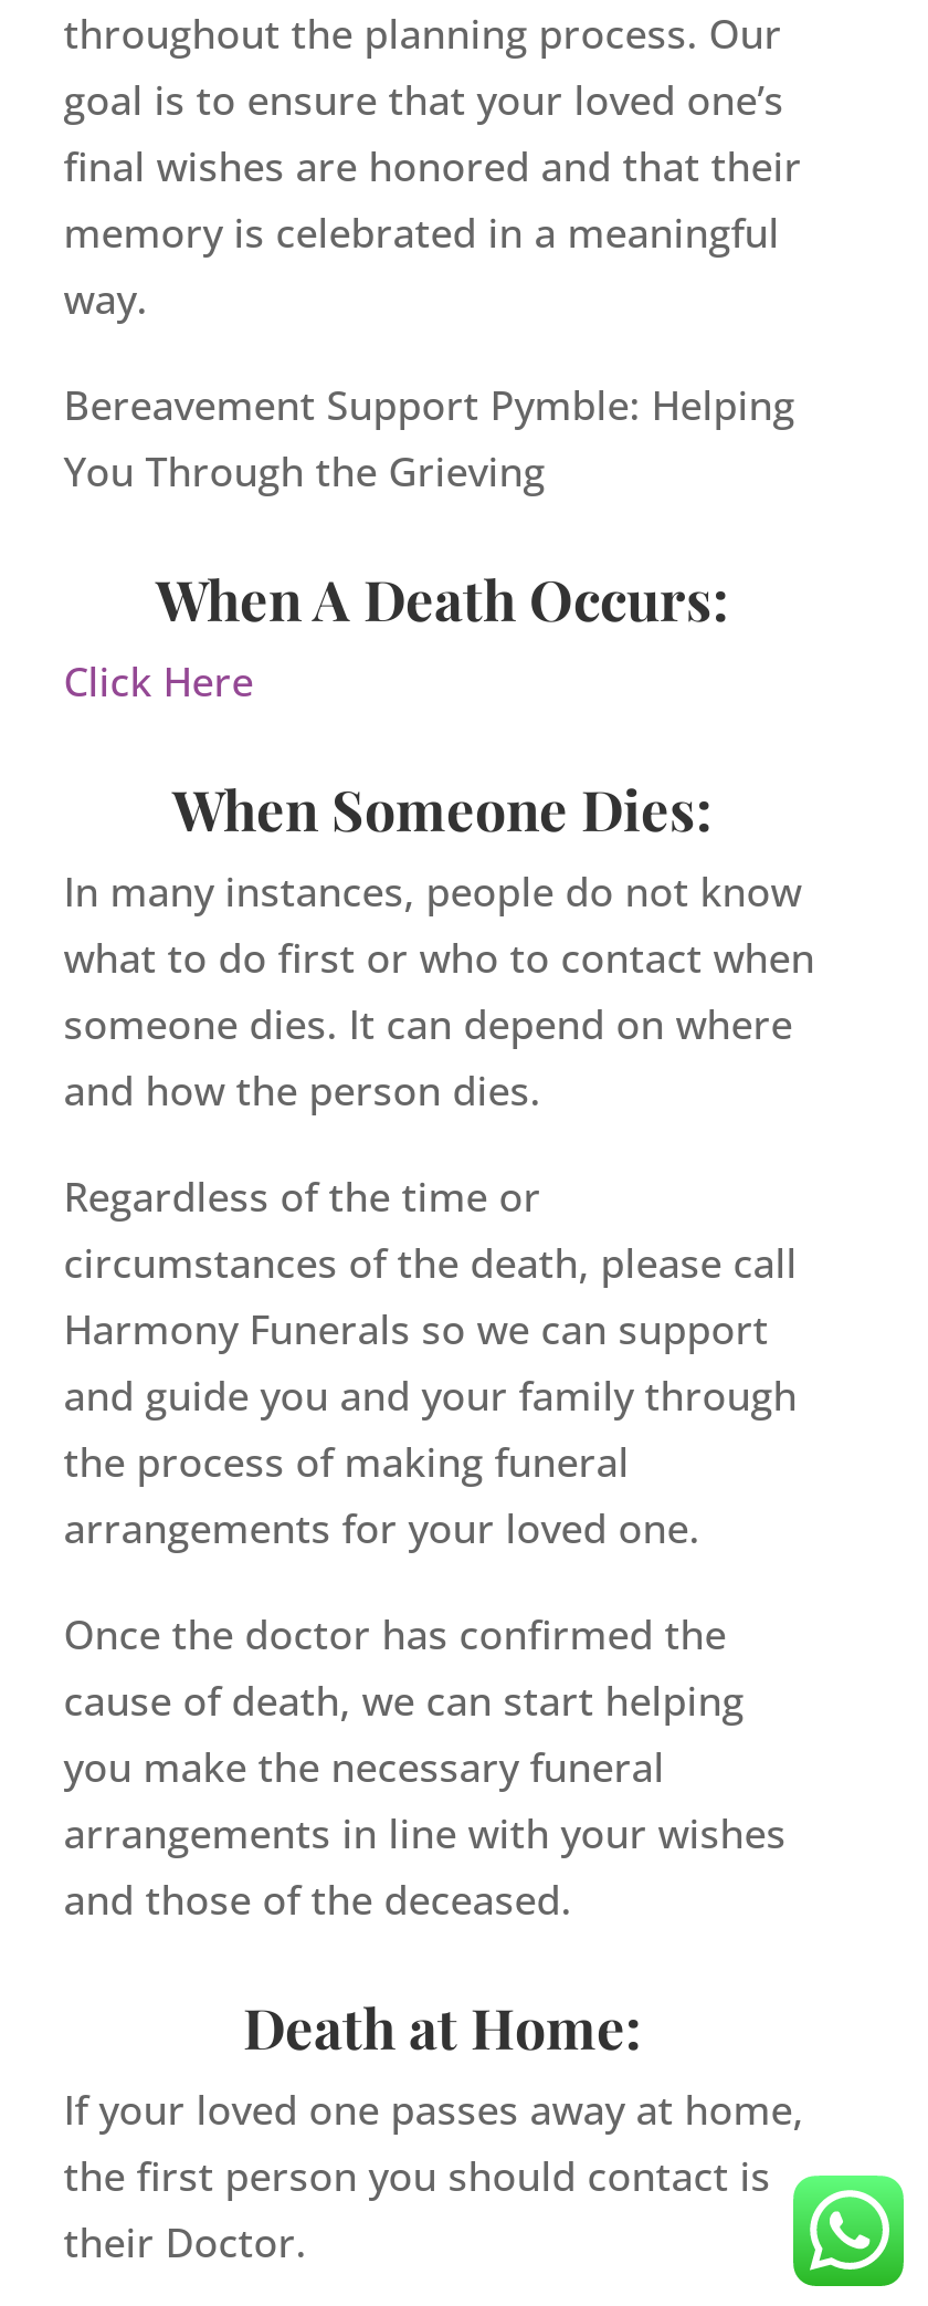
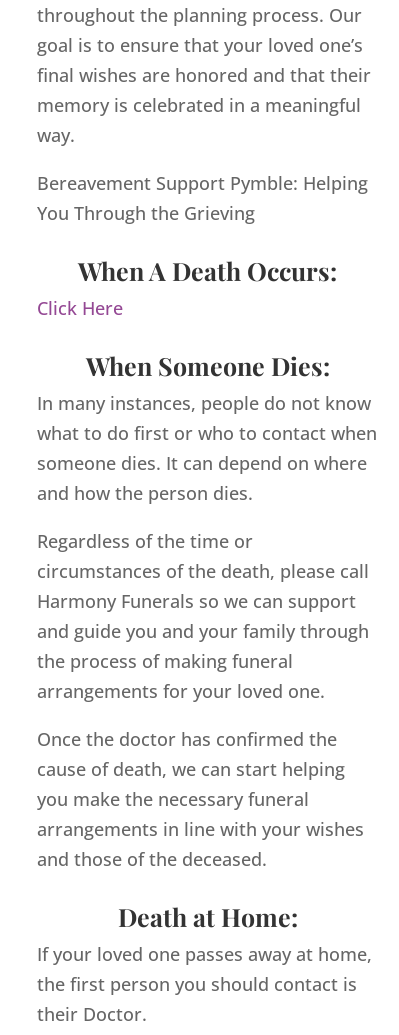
[791,2173,906,2288] [image] -> none

